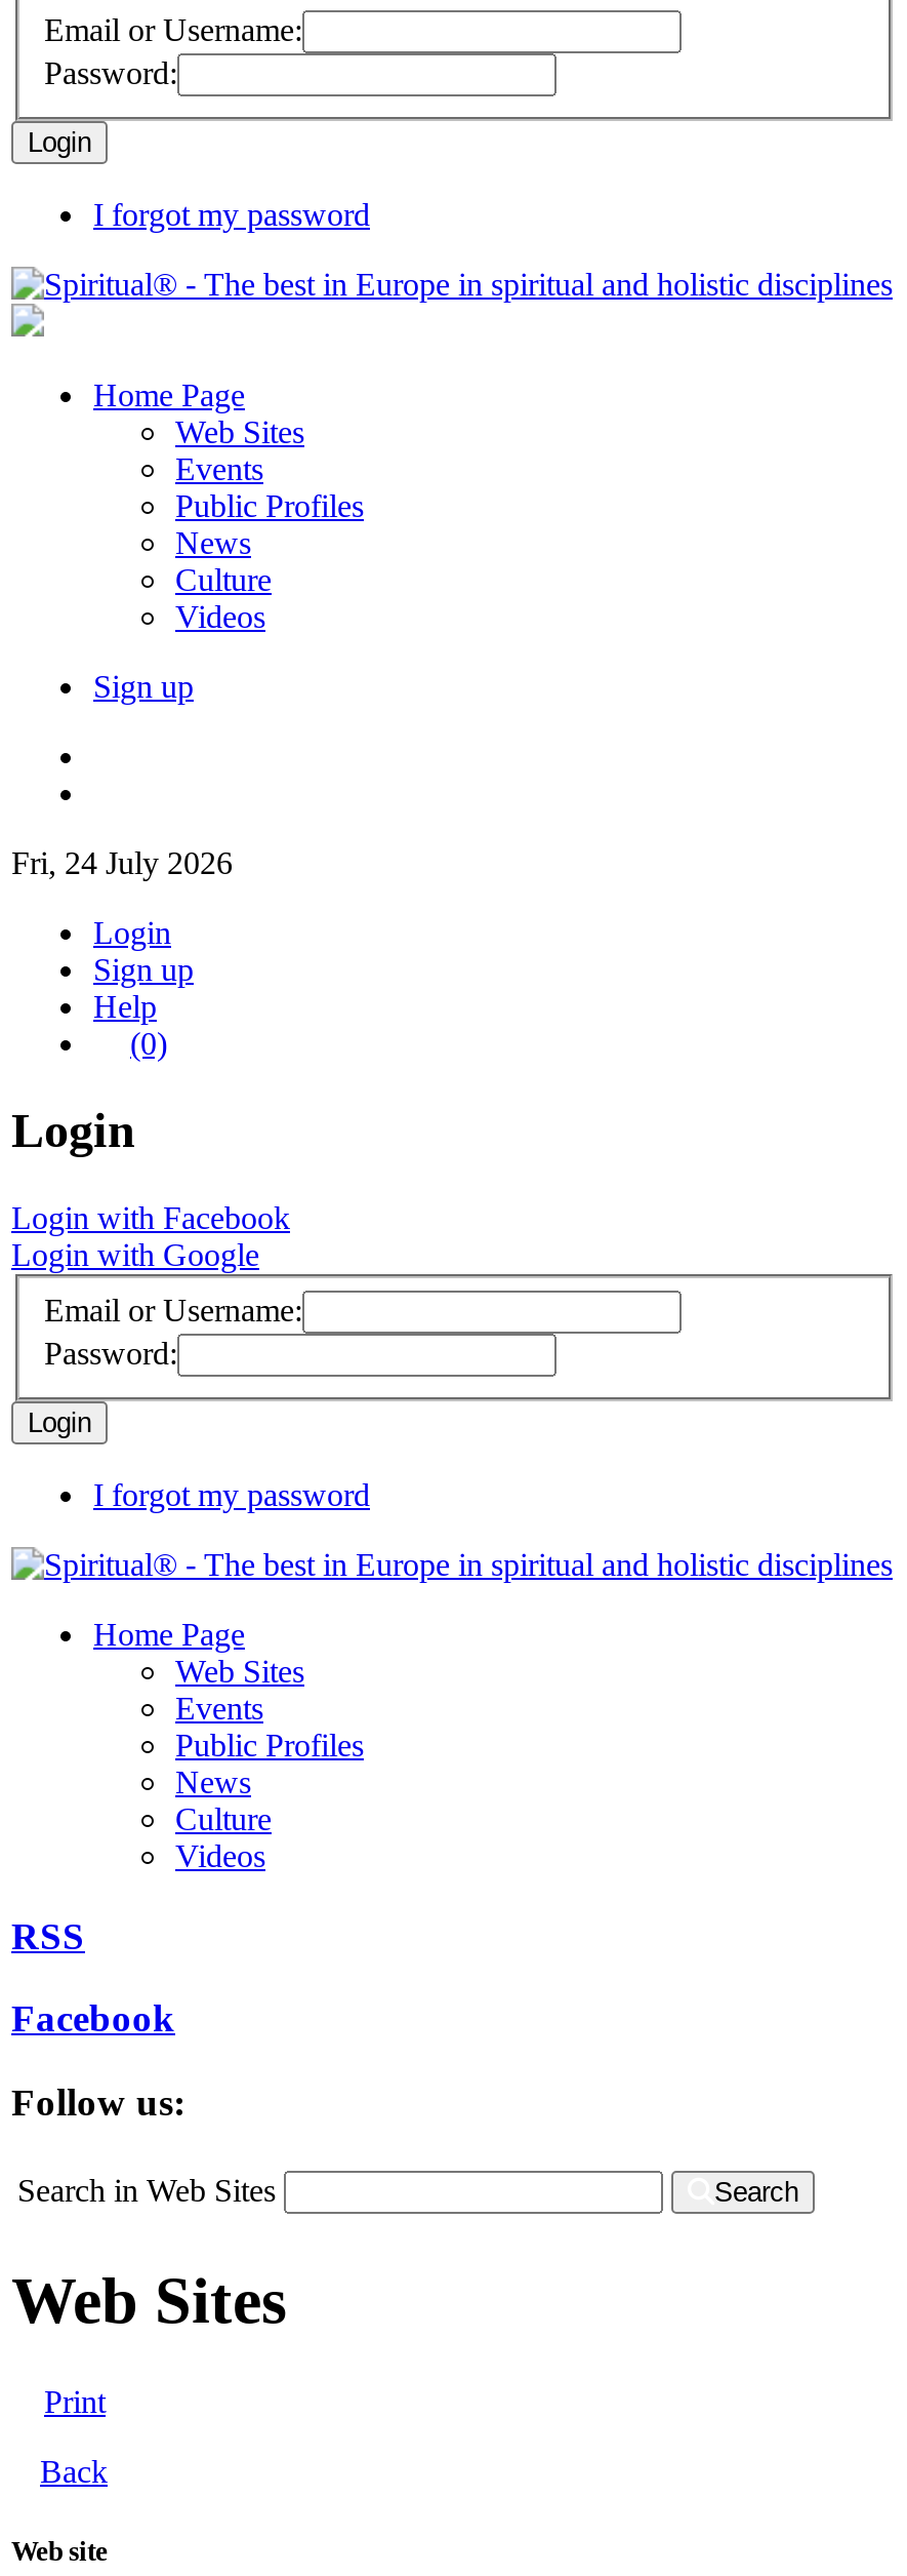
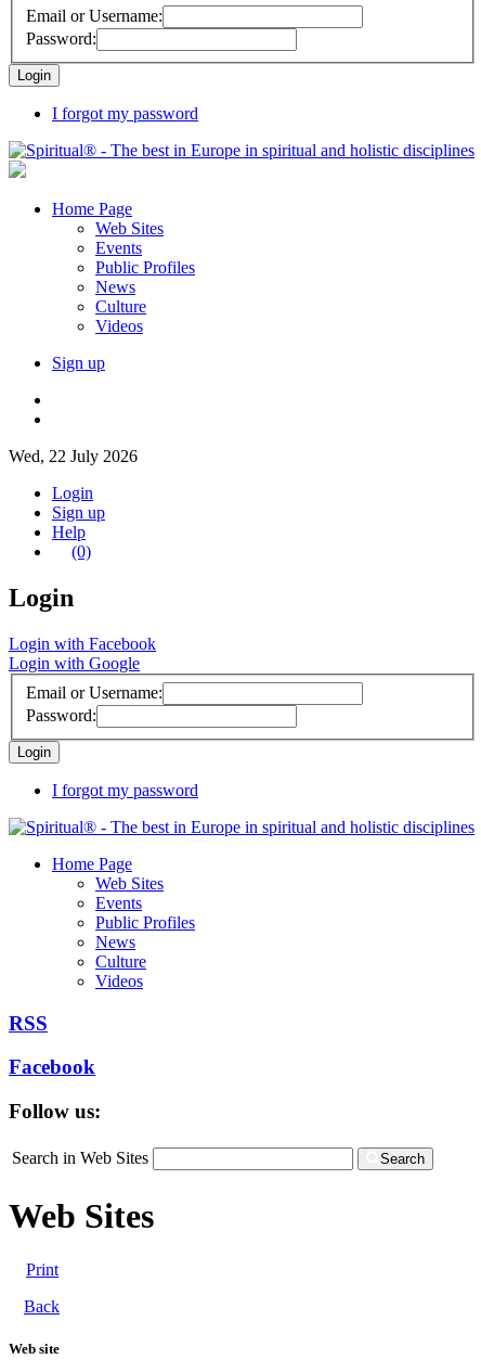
[11,846,233,881] Fri, 24 July 2026 -> [9,447,138,466] Wed, 22 July 2026

